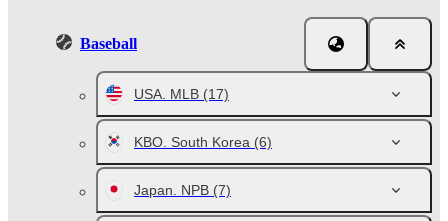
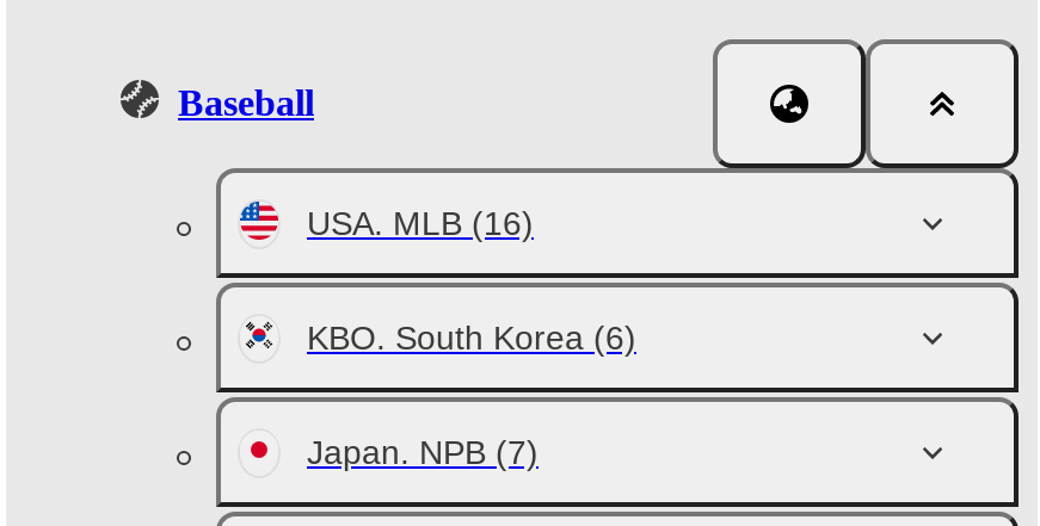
[134,86,229,102] USA. MLB (17) -> [307,204,534,242] USA. MLB (16)

